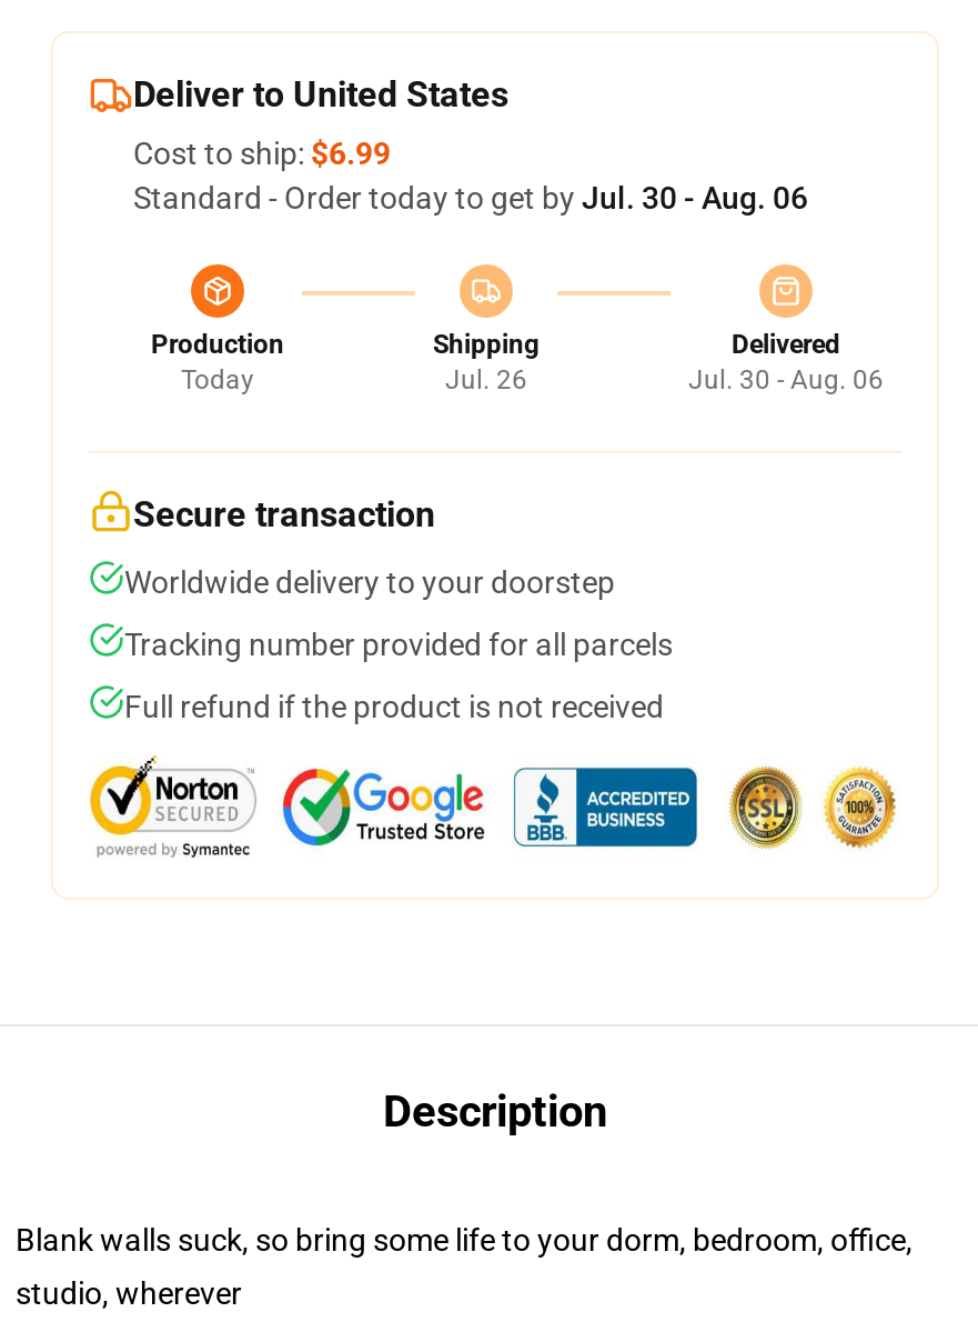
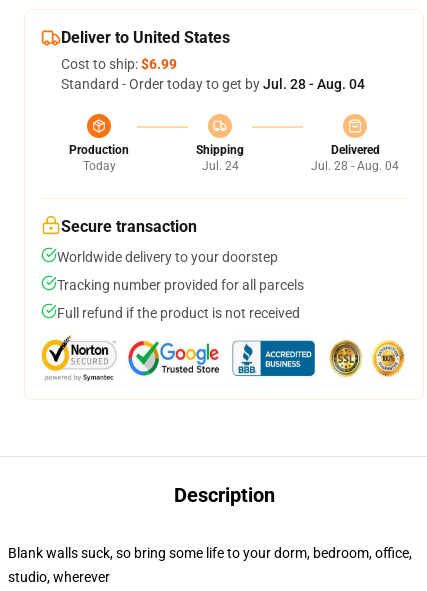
[133,180,808,216] Standard - Order today to get by Jul. 30 - Aug. 06 -> [61,76,365,92] Standard - Order today to get by Jul. 28 - Aug. 04
[445,364,527,395] Jul. 26 -> [201,159,238,173] Jul. 24
[688,364,884,395] Jul. 30 - Aug. 06 -> [311,159,399,173] Jul. 28 - Aug. 04

